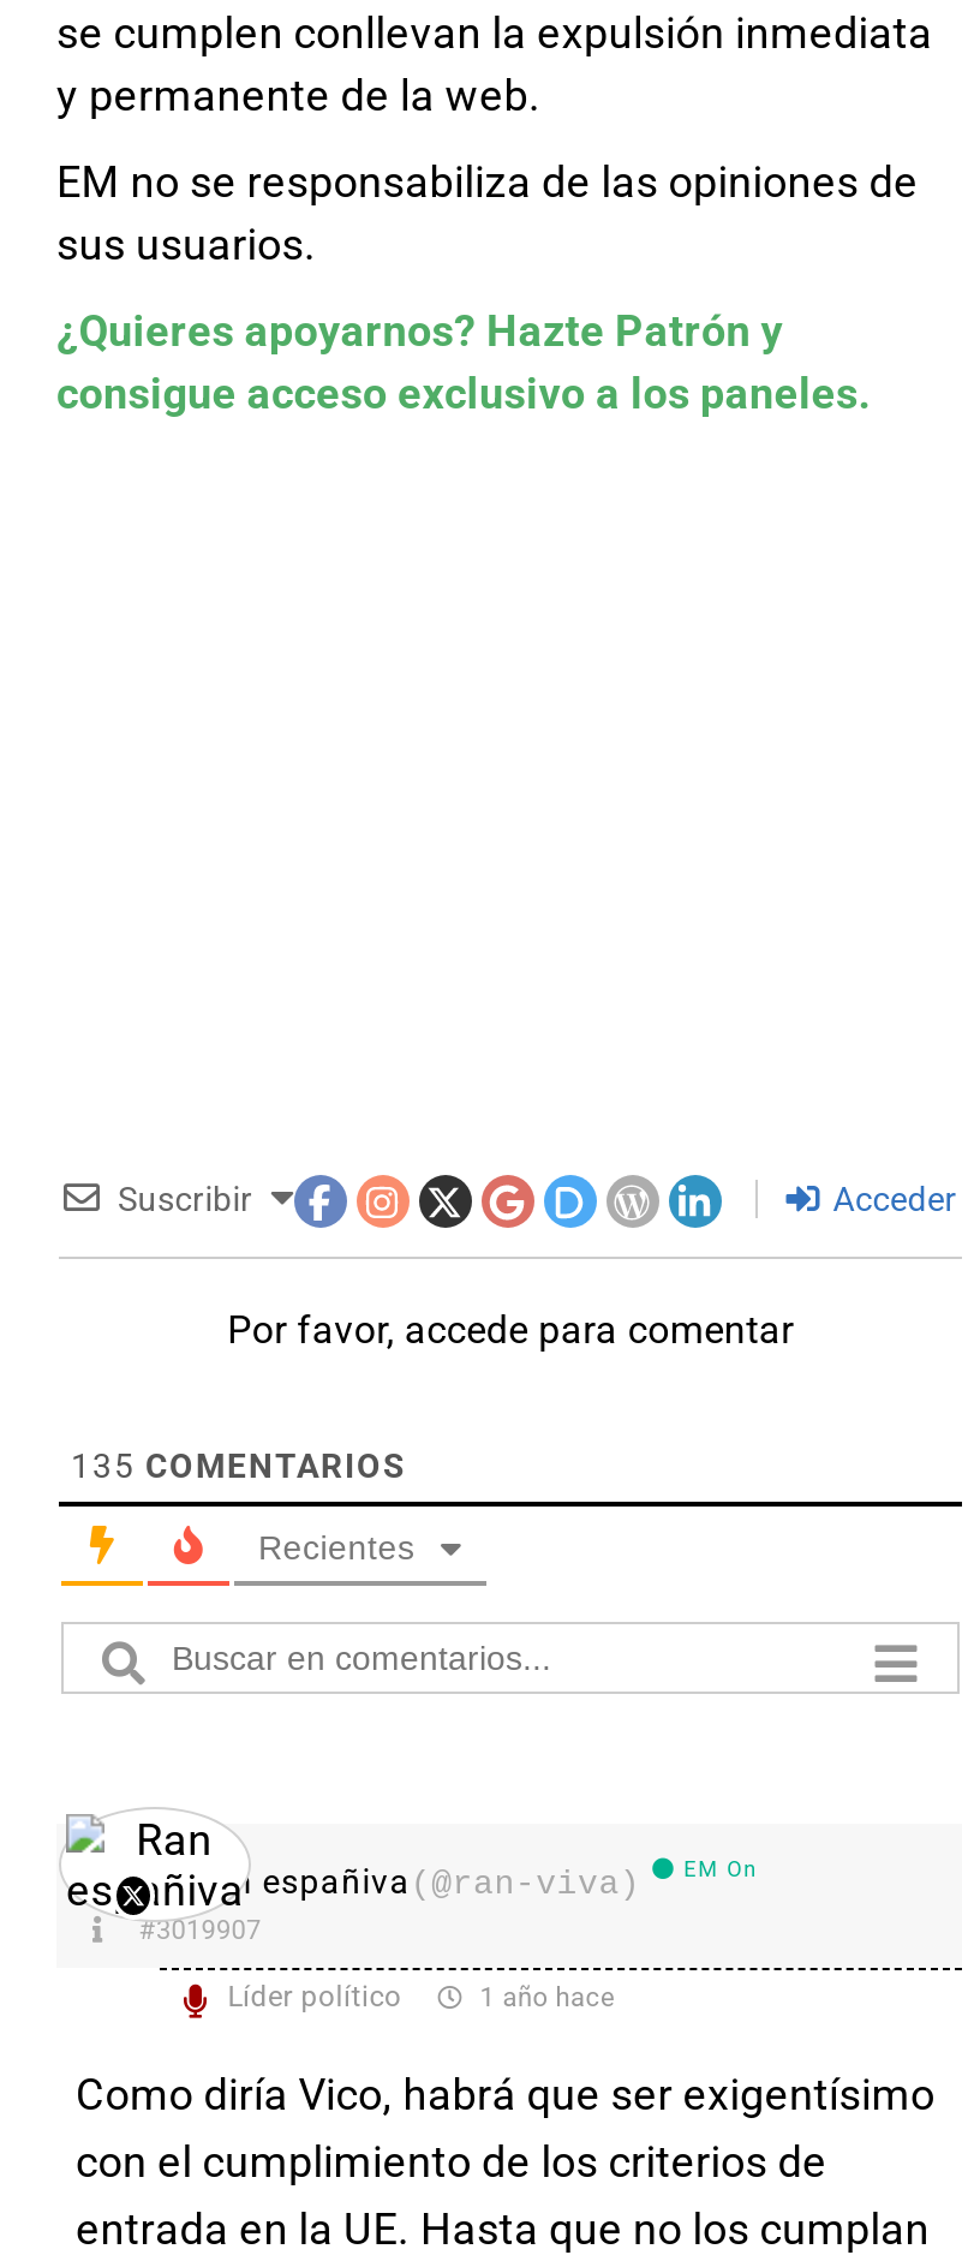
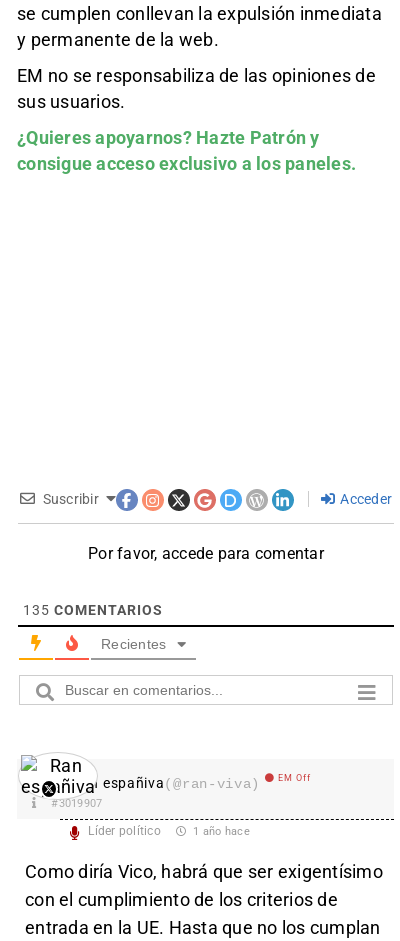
[684,1856,758,1880] EM On -> [278,772,311,782] EM Off

